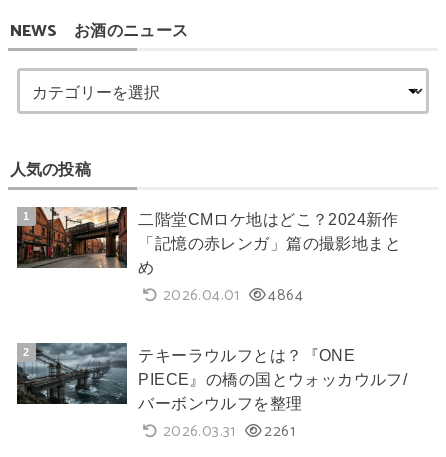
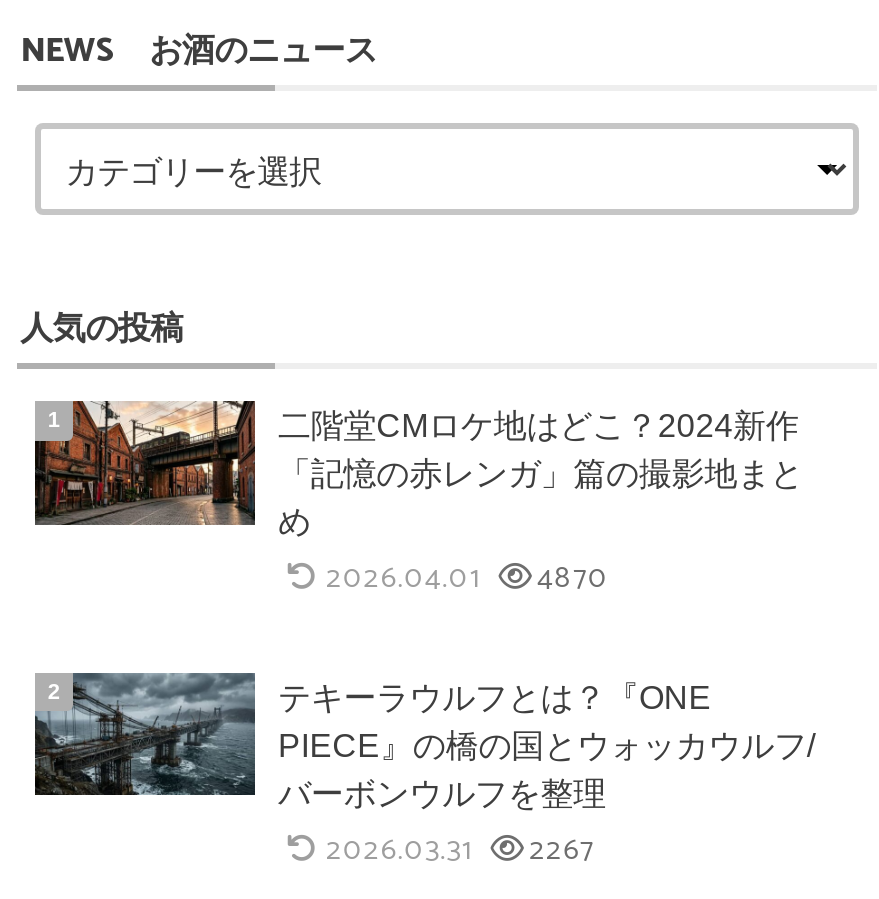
[163,284,303,308] 2026.04.01 4864 -> [326,556,609,604] 2026.04.01 4870
[163,420,295,444] 2026.03.31 2261 -> [326,827,595,875] 2026.03.31 2267

